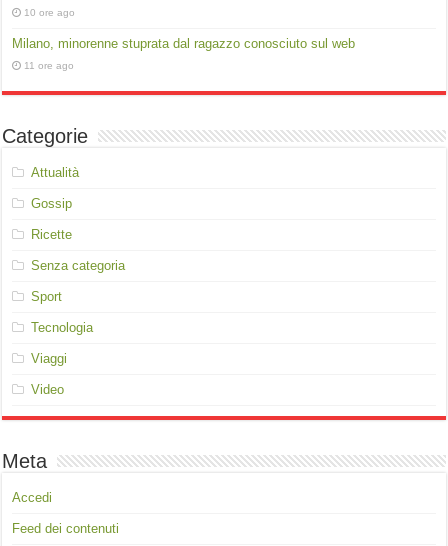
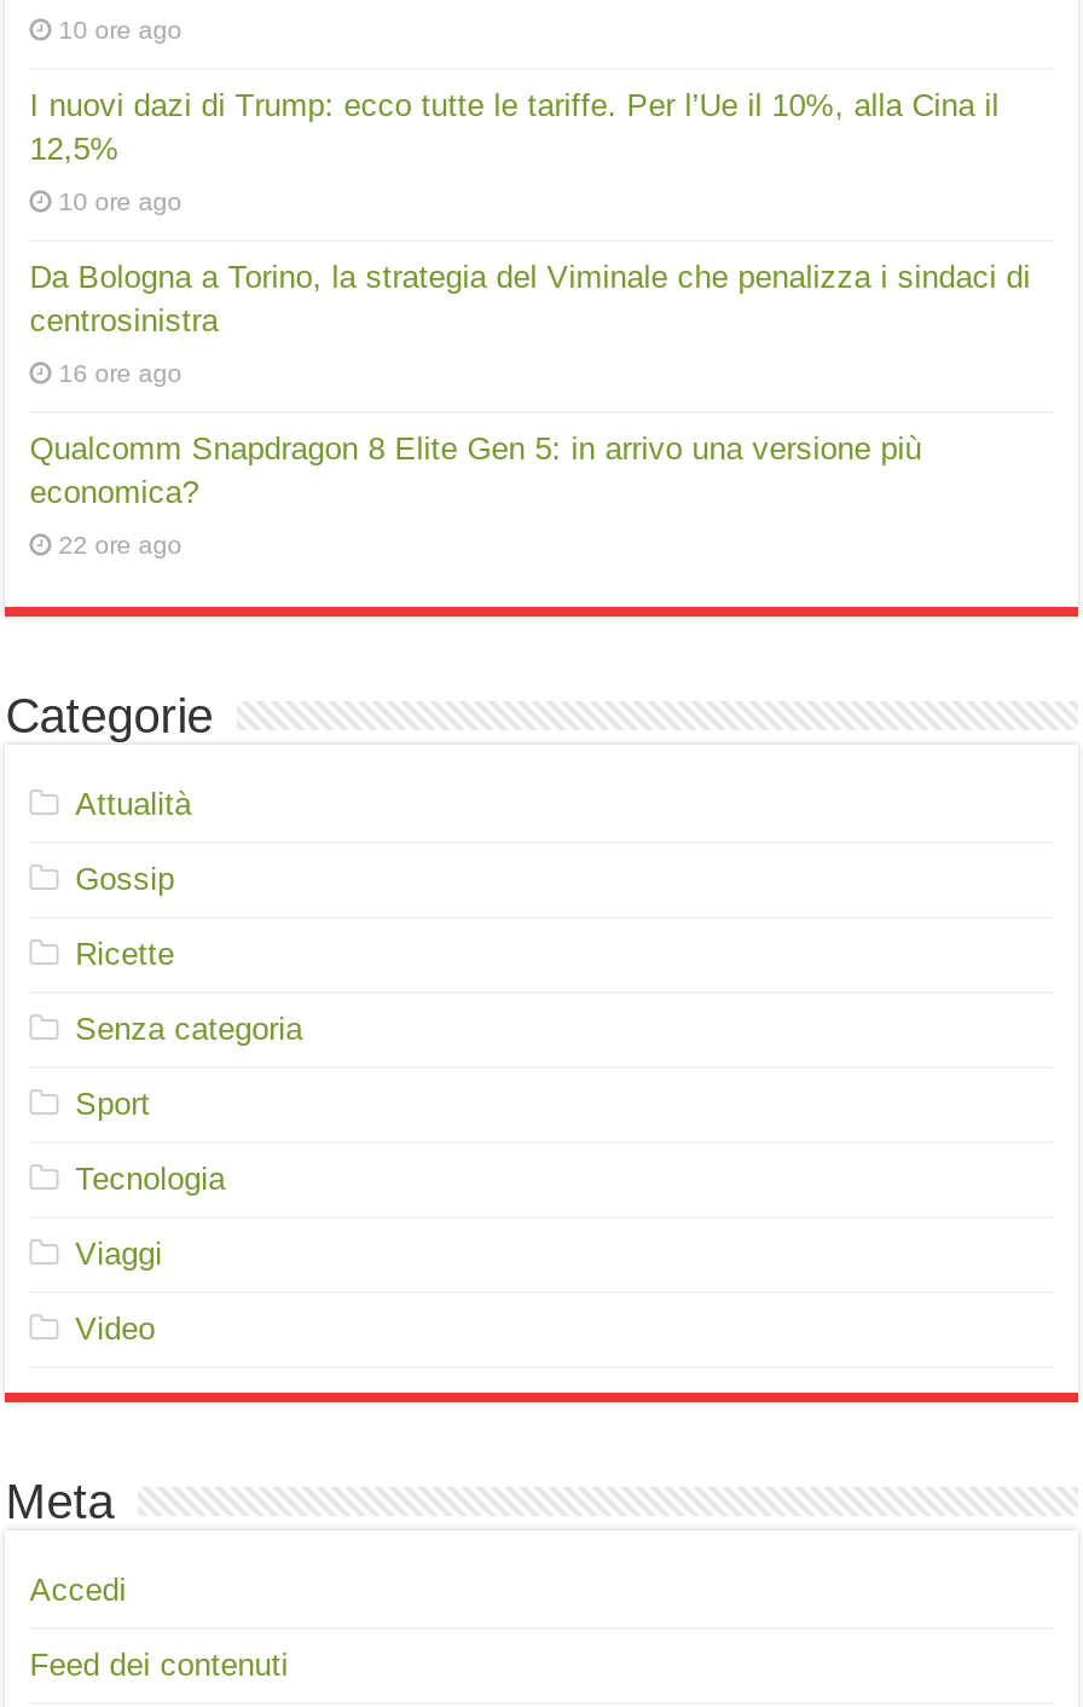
[12,36,355,71] Milano, minorenne stuprata dal ragazzo conosciuto sul web | 11 ore ago -> [29,87,1030,558] I nuovi dazi di Trump: ecco tutte le tariffe. Per l’Ue il 10%, alla Cina il | 12,5% | 10 ore ago | Da Bologna a Torino, la strategia del Viminale che penalizza i sindaci di | centrosinistra | 16 ore ago | Qualcomm Snapdragon 8 Elite Gen 5: in arrivo una versione più | economica? | 22 ore ago

